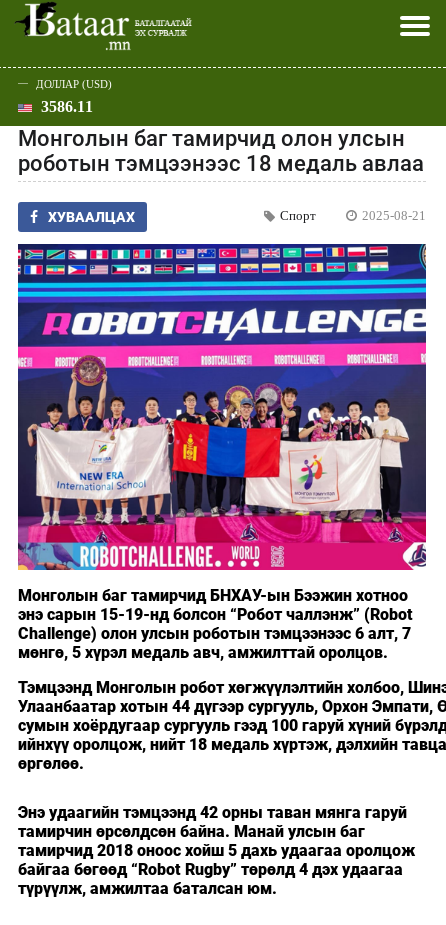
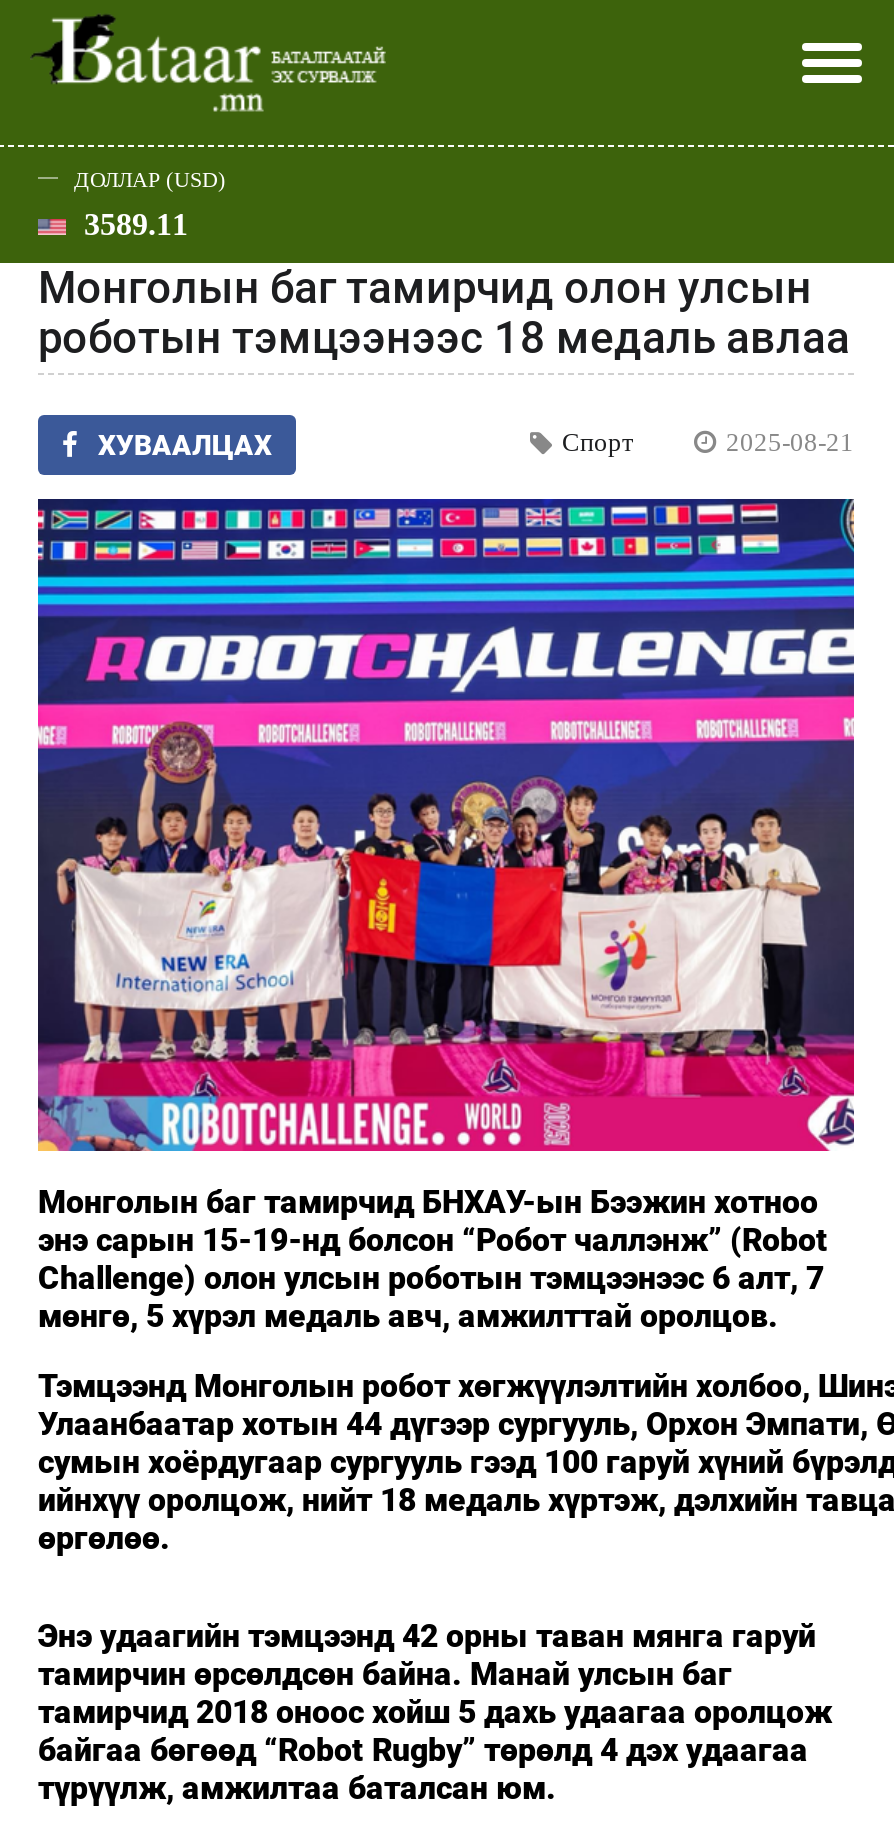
[41,98,93,115] 3586.11 -> [84,207,188,241] 3589.11

